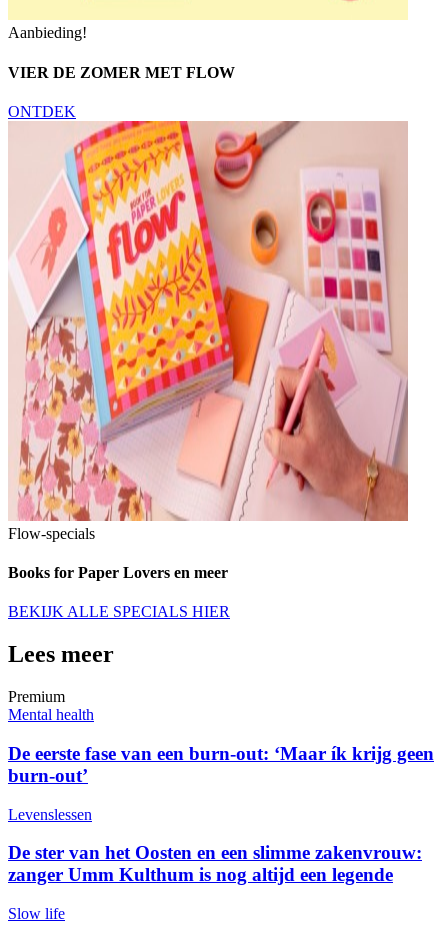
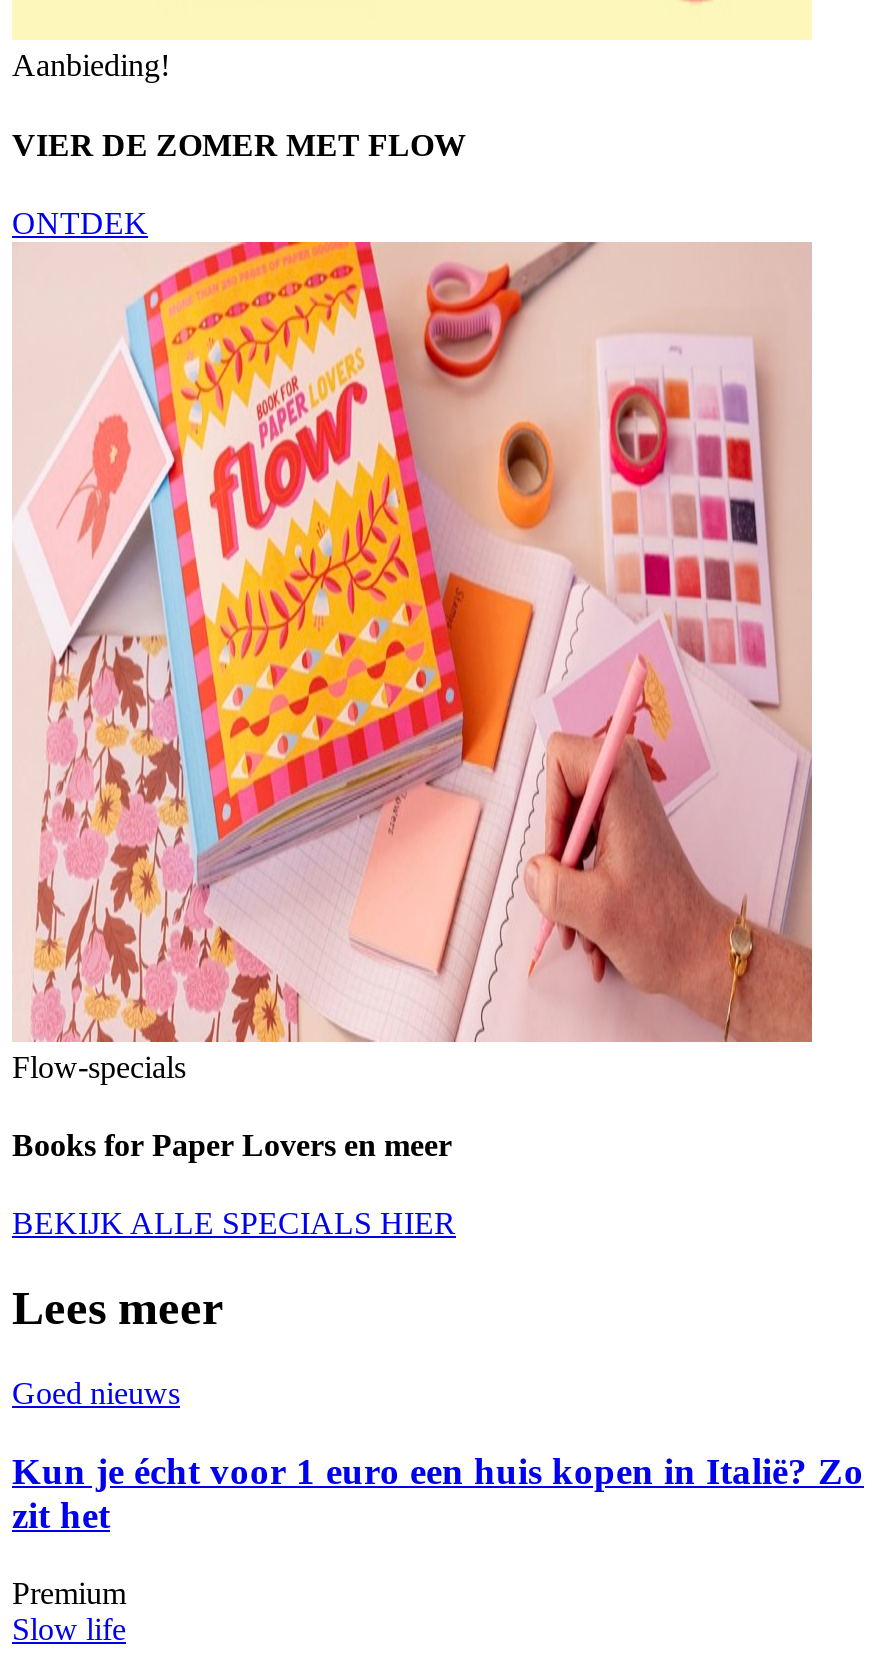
none -> [12,1376,864,1536] Goed nieuws | Kun je écht voor 1 euro een huis kopen in Italië? Zo | zit het
moved [8,688,65,705] -> [12,1575,126,1609]: Premium
[8,706,434,885] Mental health | De eerste fase van een burn-out: ‘Maar ík krijg geen | burn-out’ | Levenslessen | De ster van het Oosten en een slimme zakenvrouw: | zanger Umm Kulthum is nog altijd een legende -> none

